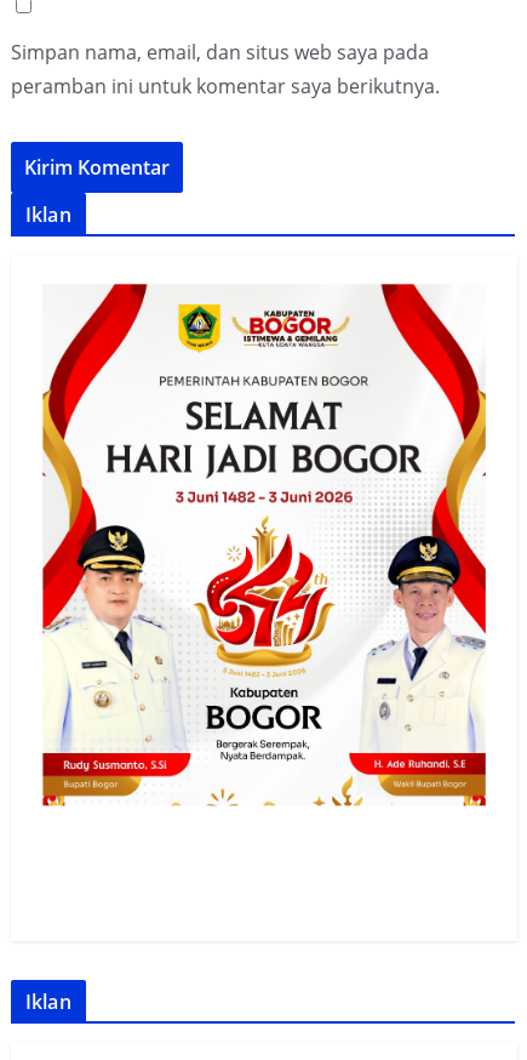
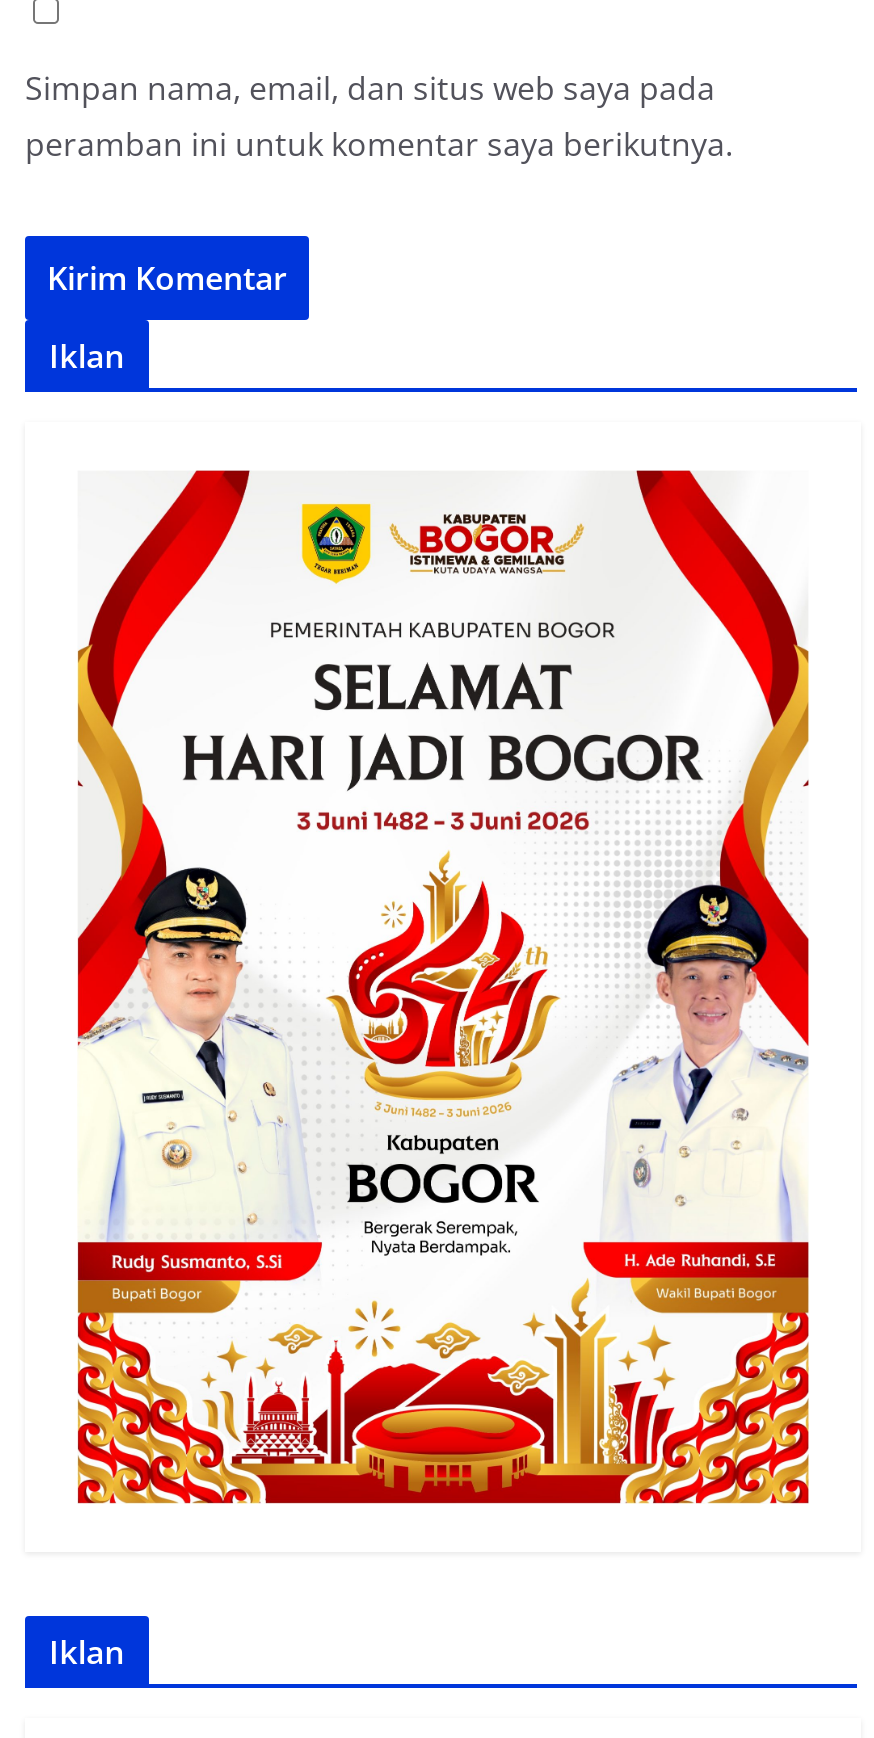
none -> [75,1326,811,1506] [image]

